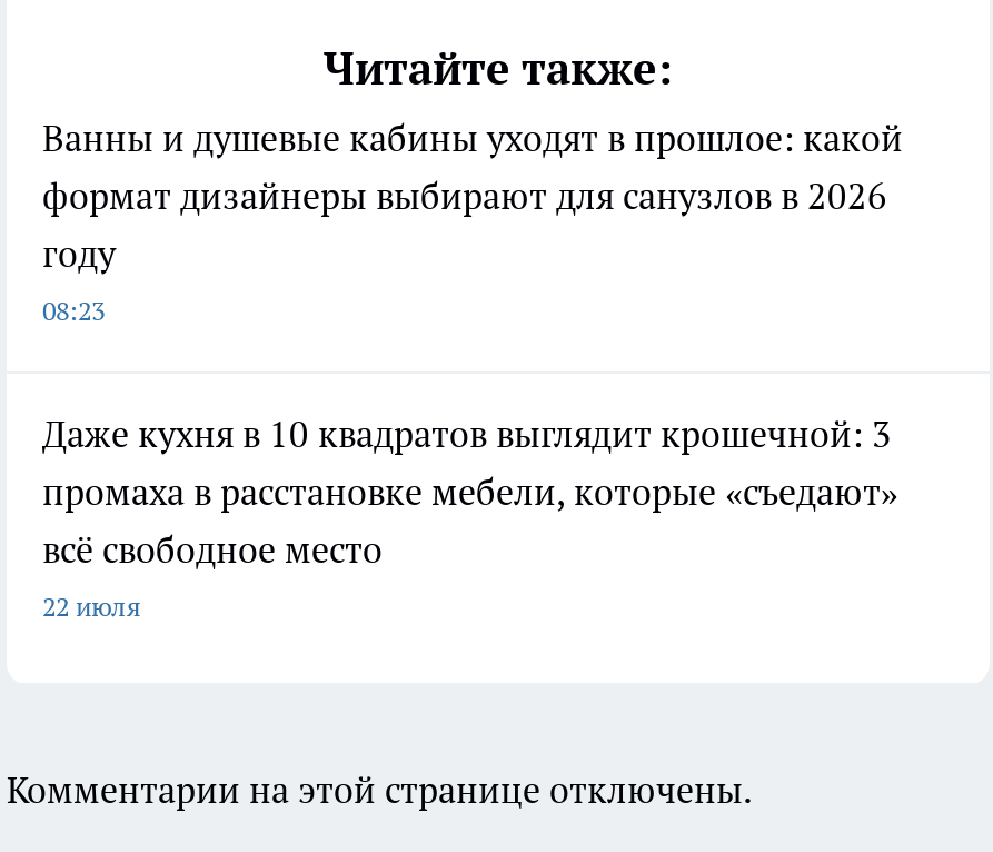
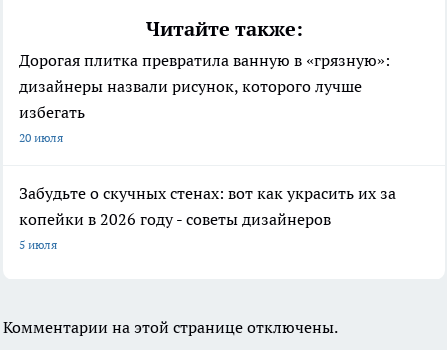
[42,116,903,327] Ванны и душевые кабины уходят в прошлое: какой | формат дизайнеры выбирают для санузлов в 2026 | году | 08:23 -> [19,50,390,145] Дорогая плитка превратила ванную в «грязную»: | дизайнеры назвали рисунок, которого лучше | избегать | 20 июля
[42,412,898,623] Даже кухня в 10 квадратов выглядит крошечной: 3 | промаха в расстановке мебели, которые «съедают» | всё свободное место | 22 июля -> [19,183,396,252] Забудьте о скучных стенах: вот как украсить их за | копейки в 2026 году - советы дизайнеров | 5 июля

